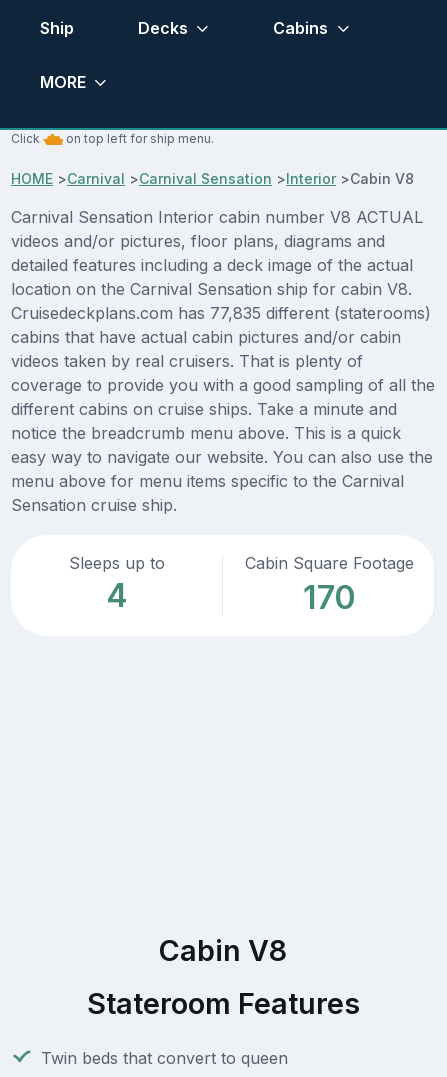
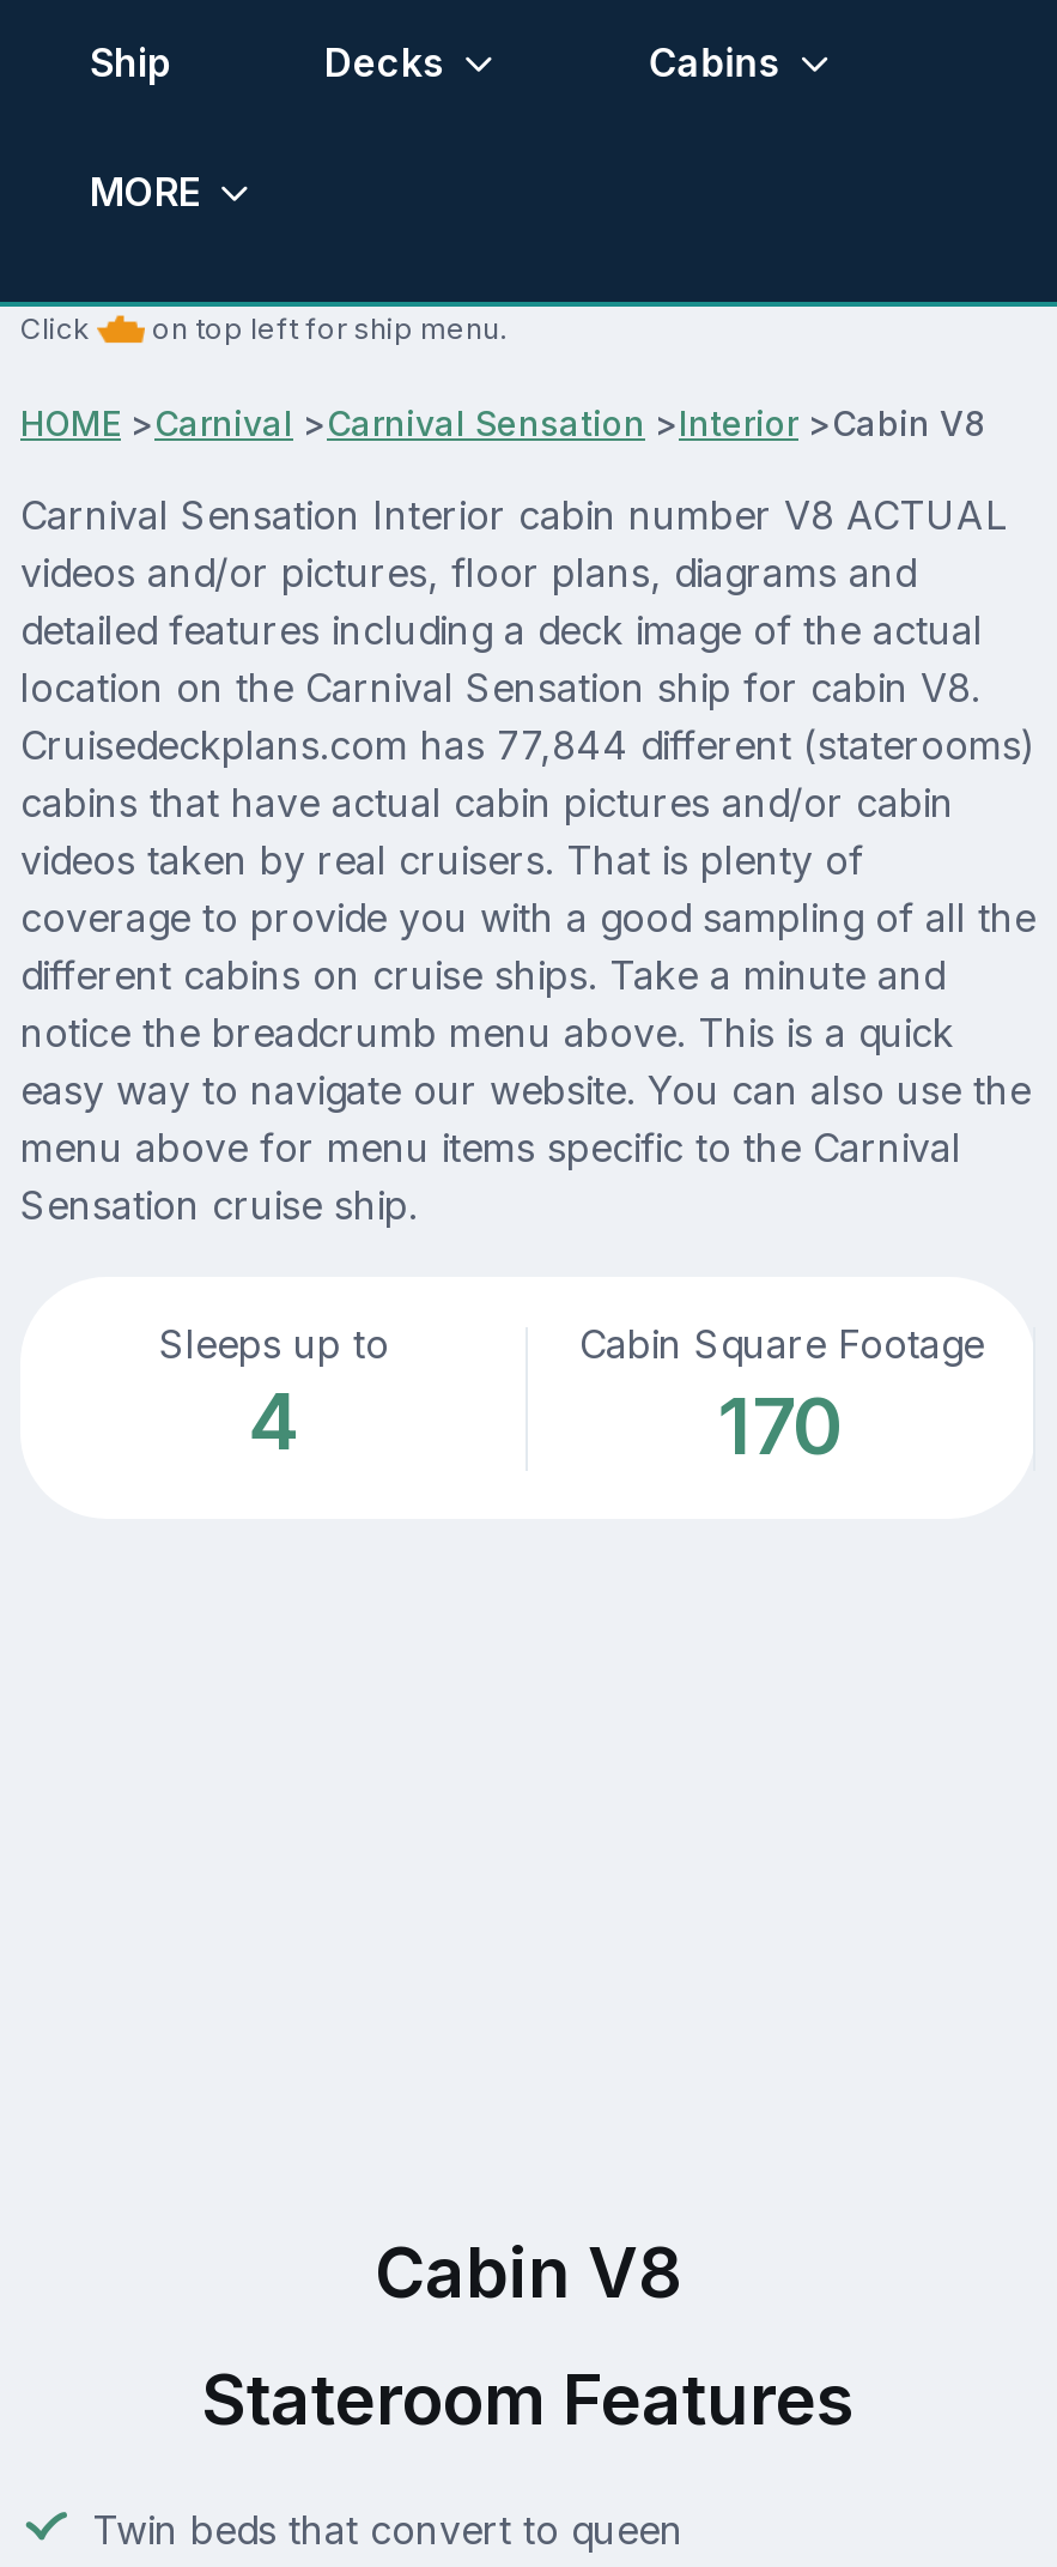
[11,303,431,323] Cruisedeckplans.com has 77,835 different (staterooms) -> [20,722,1035,770] Cruisedeckplans.com has 77,844 different (staterooms)

